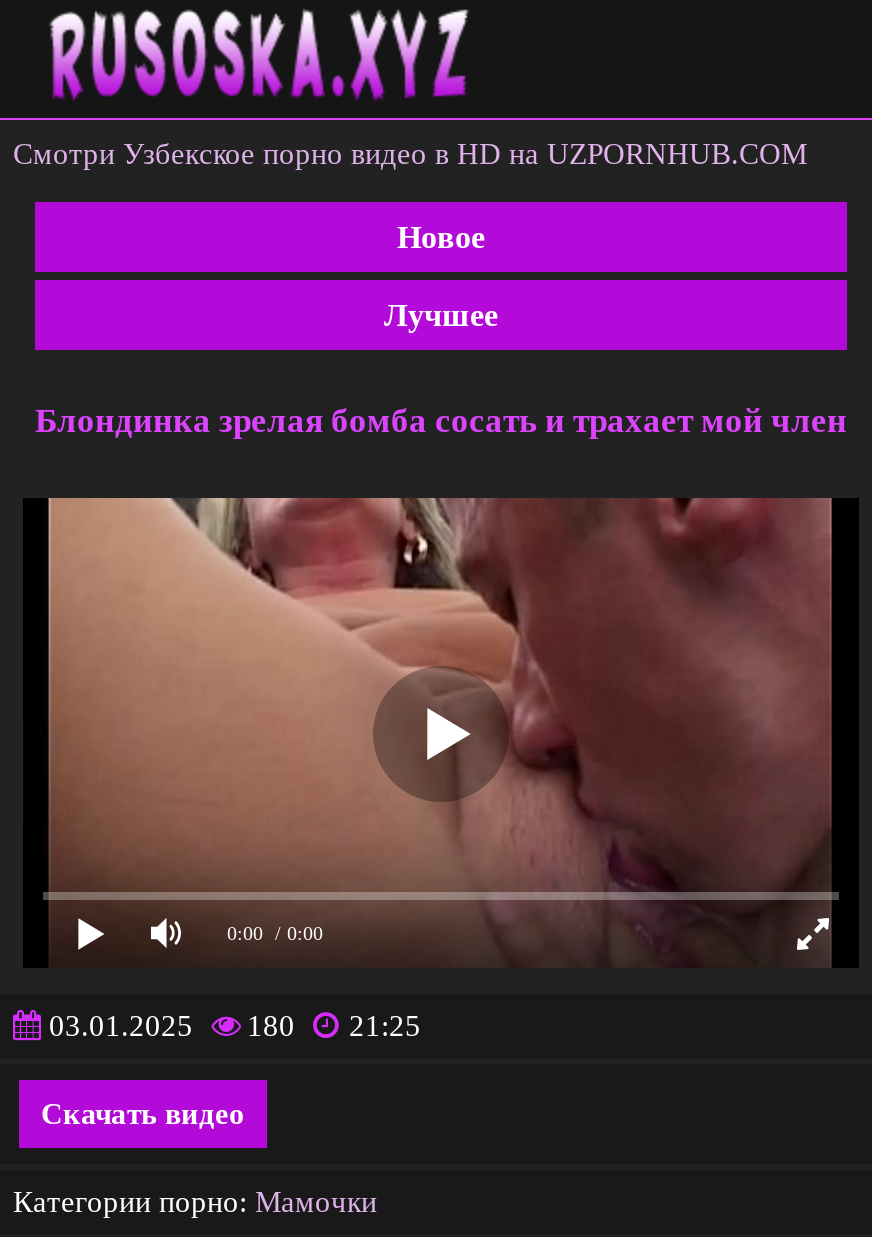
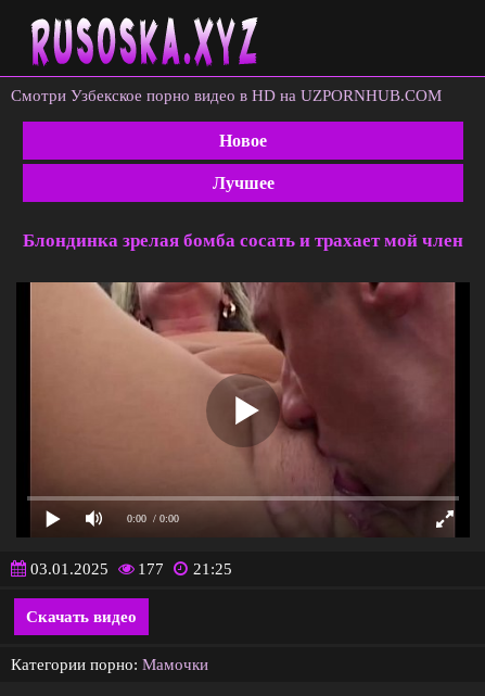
[41,1010,421,1042] 03.01.2025 180 21:25 -> [26,560,232,578] 03.01.2025 177 21:25

